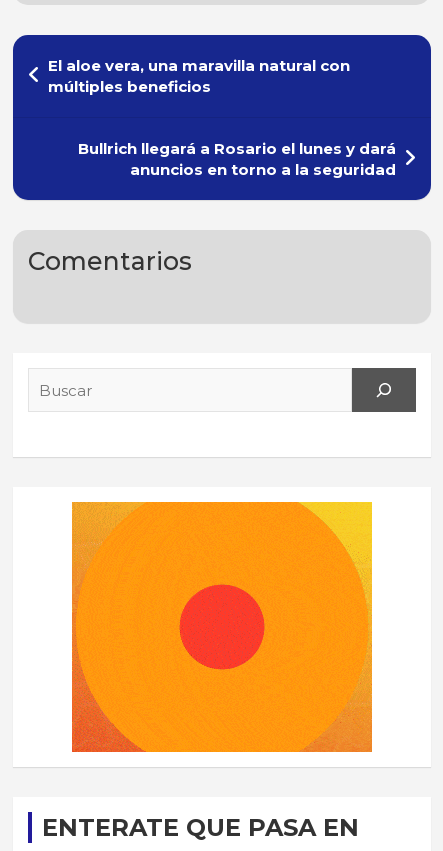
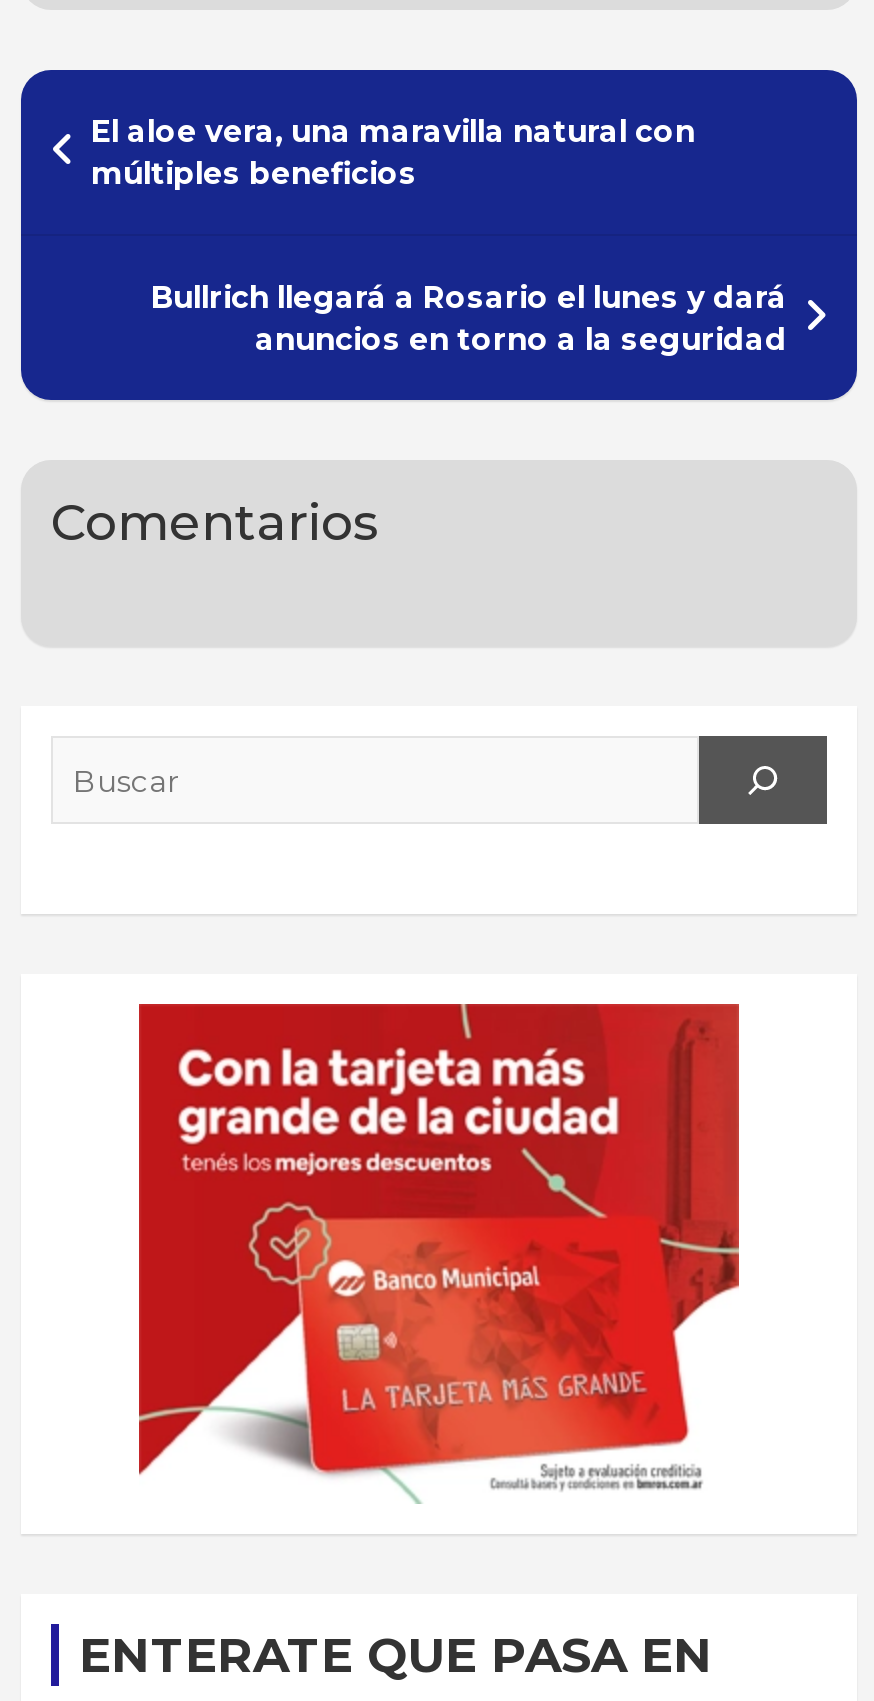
[71,501,373,753] [image] -> [137,1002,741,1504] [image]

